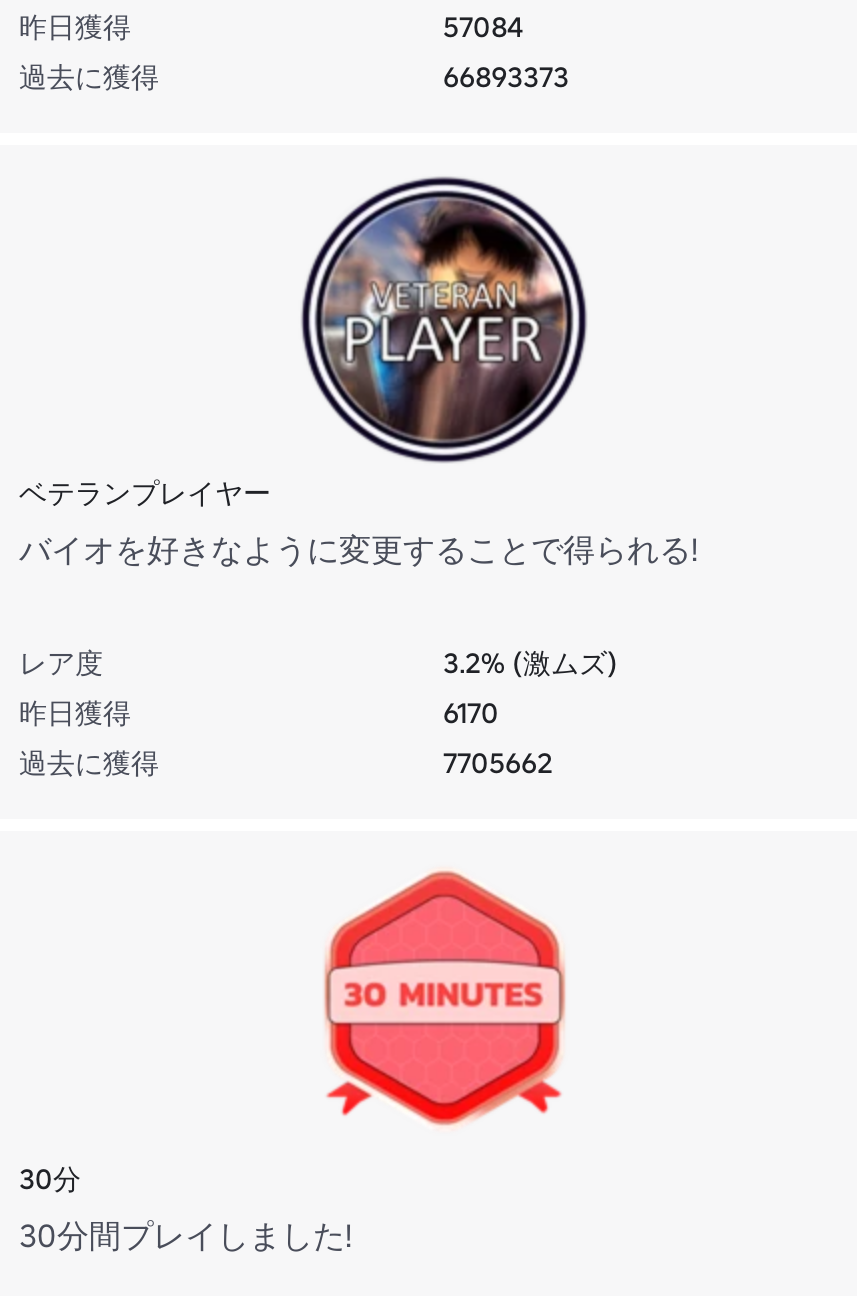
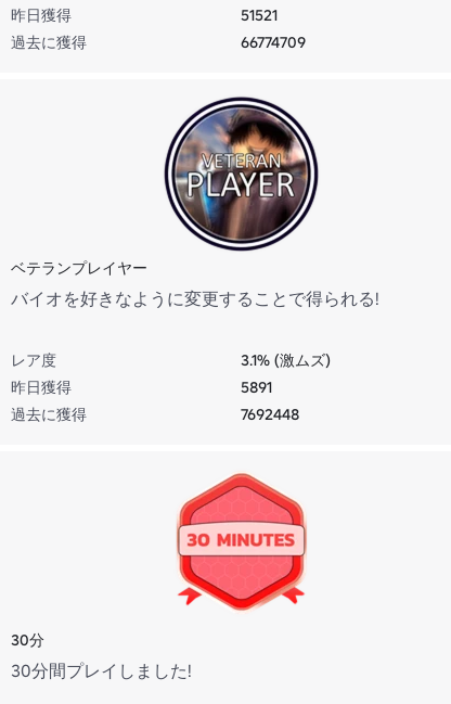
[443,10,523,46] 57084 -> [241,6,278,25] 51521
[443,60,569,96] 66893373 -> [241,33,306,52] 66774709
[443,646,617,682] 3.2% (激ムズ) -> [241,351,331,370] 3.1% (激ムズ)
[443,696,499,732] 6170 -> [241,378,272,397] 5891
[443,746,553,782] 7705662 -> [241,405,299,424] 7692448

